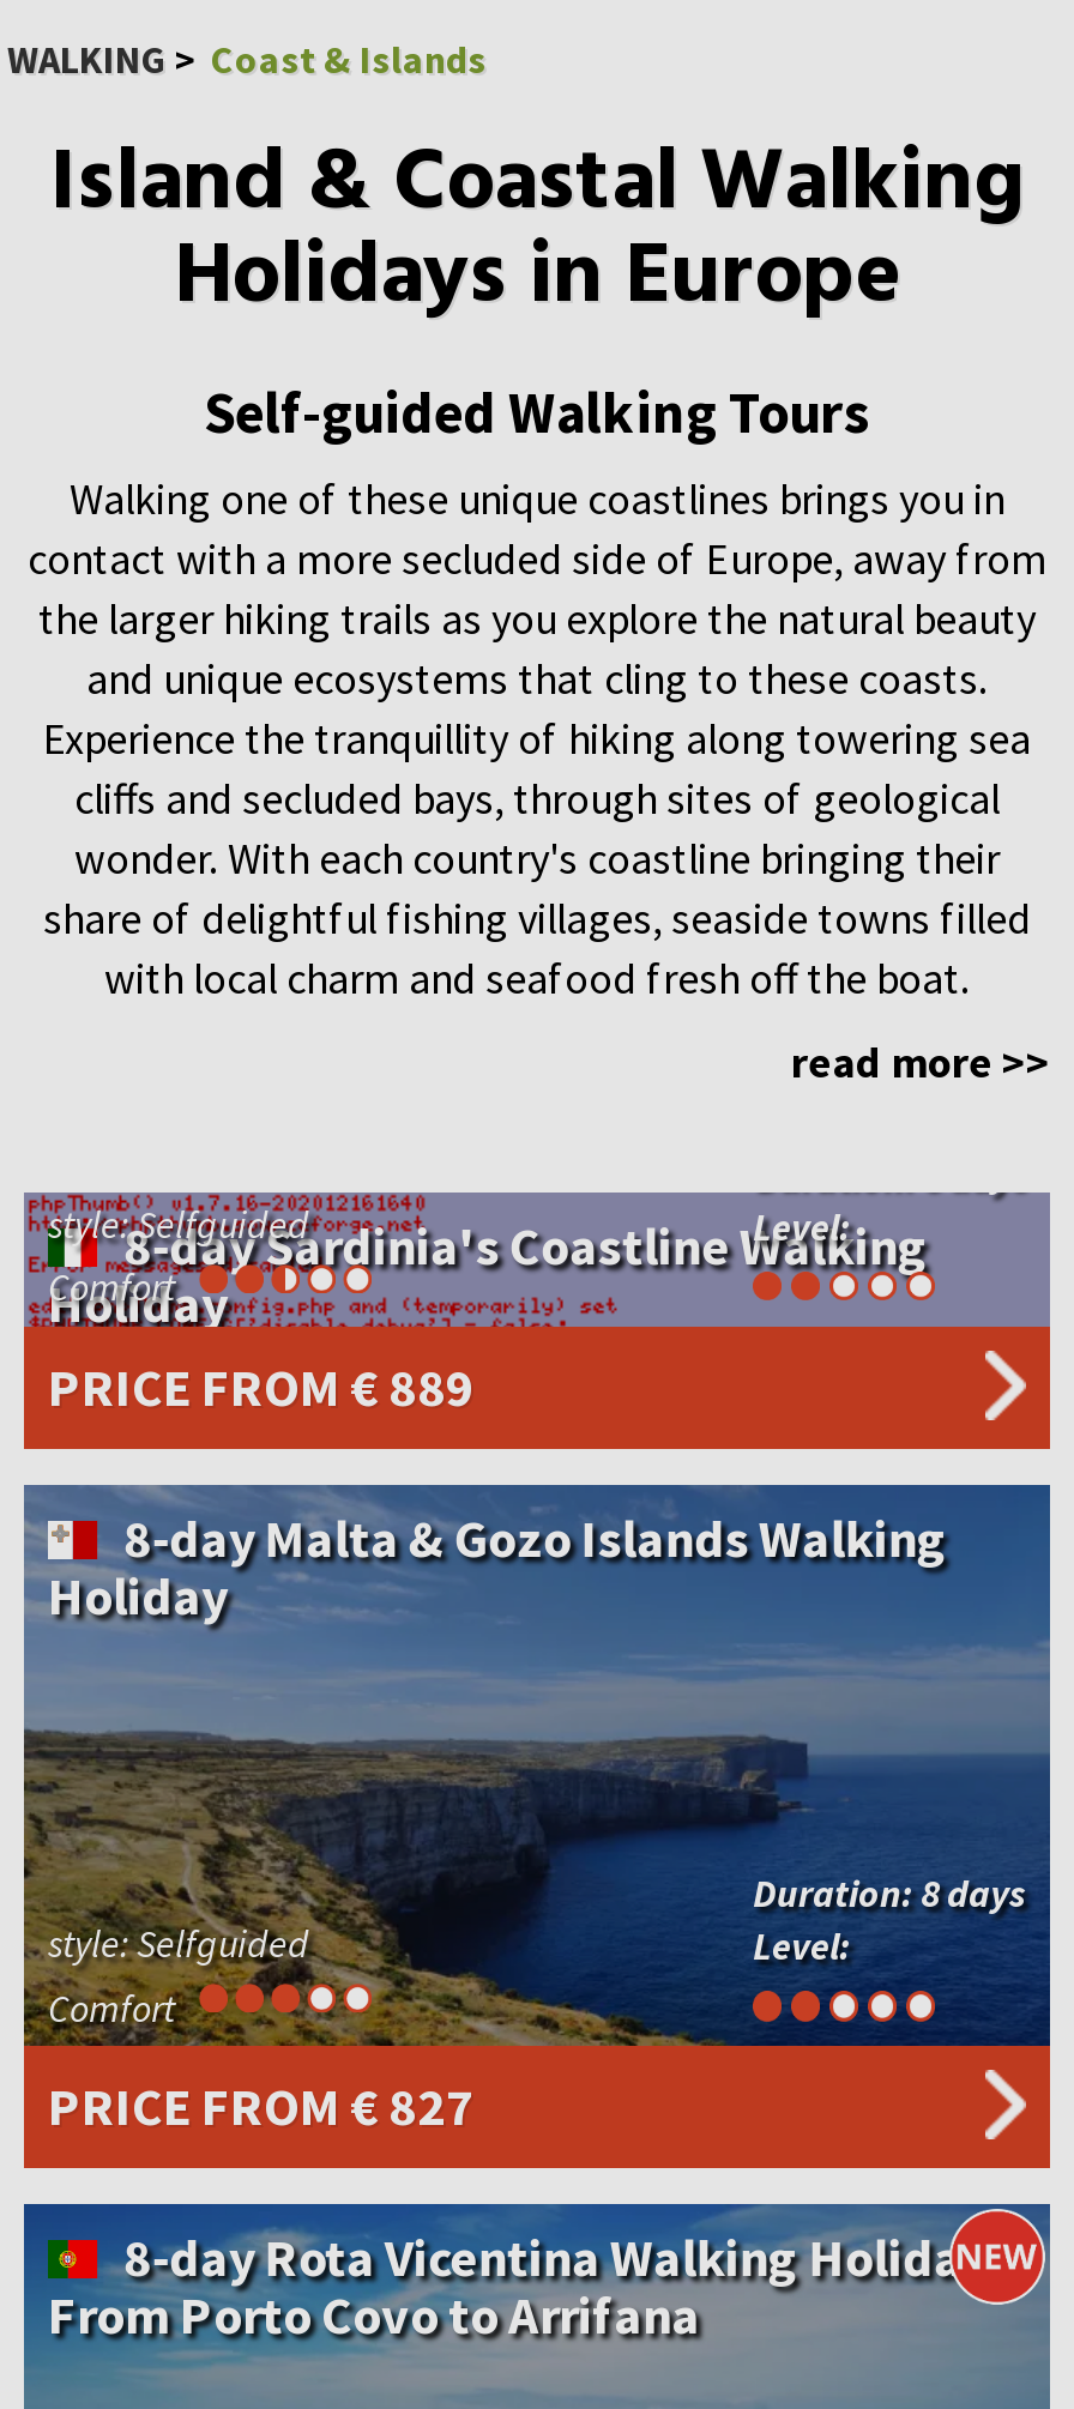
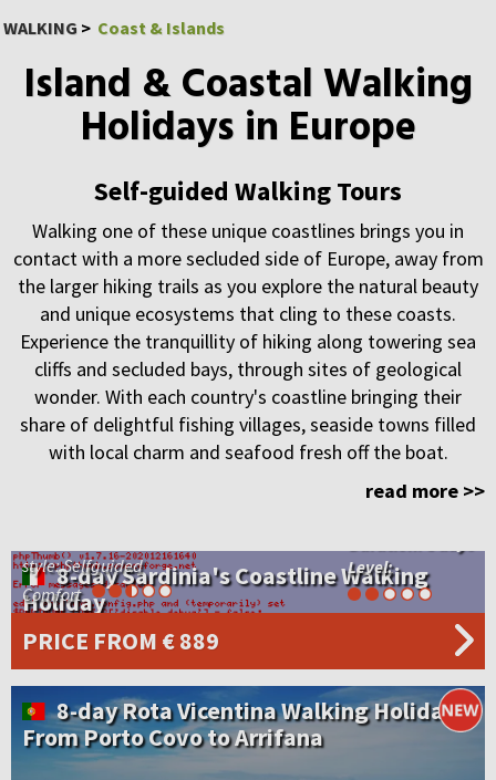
[22,1485,1050,2055] [image] | 8-day Malta & Gozo Islands Walking | Holiday -> none
[48,1869,1026,2140] Duration: 8 days | Level: | style: Selfguided | Comfort | PRICE FROM € 827 -> none

